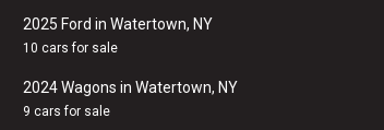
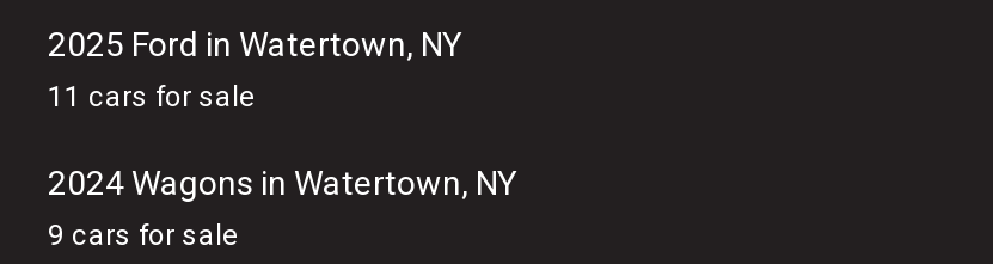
[23,40,118,56] 10 cars for sale -> [48,80,256,113] 11 cars for sale

